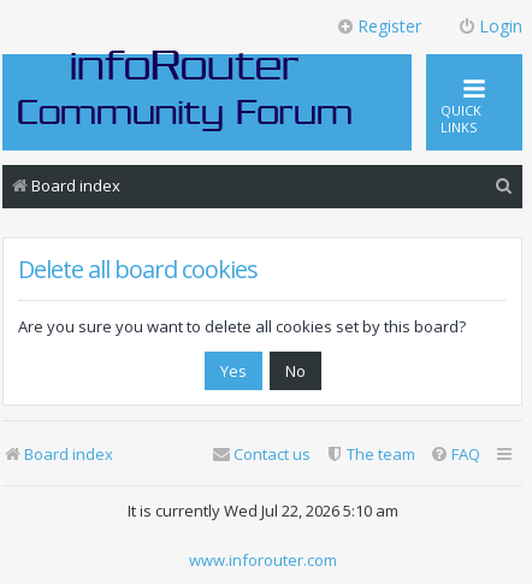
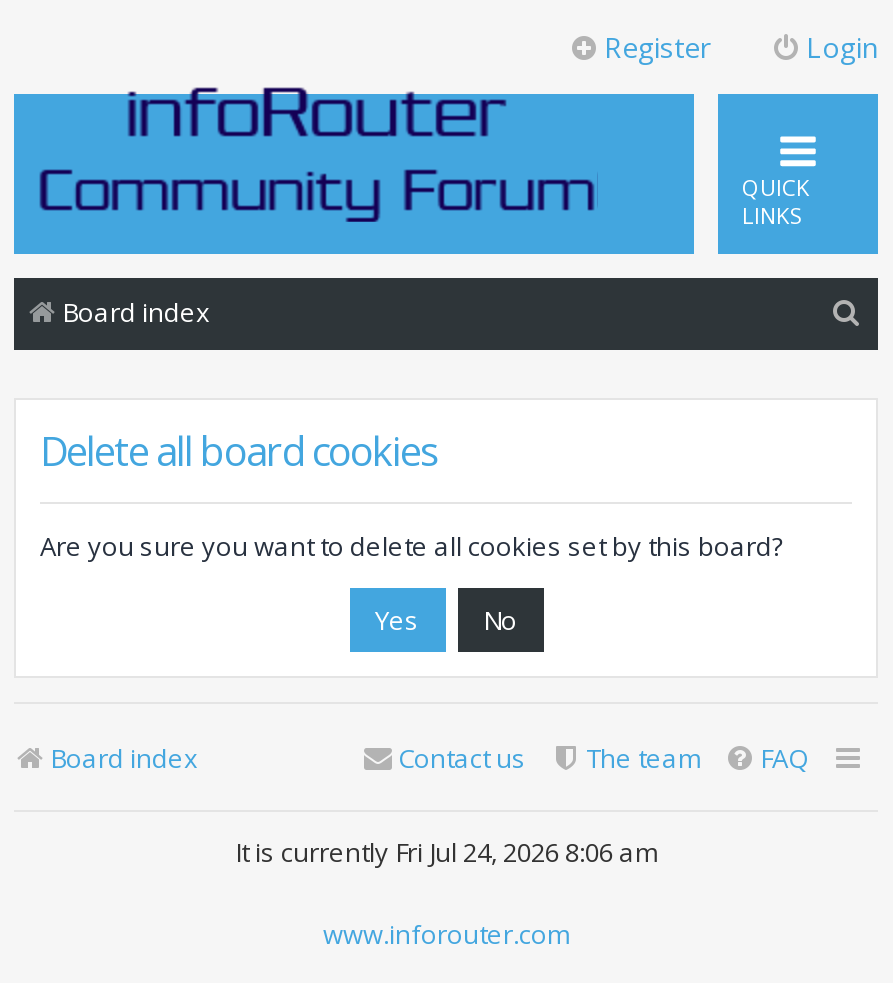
[127,500,398,521] It is currently Wed Jul 22, 2026 5:10 am -> [235,834,657,870] It is currently Fri Jul 24, 2026 8:06 am

